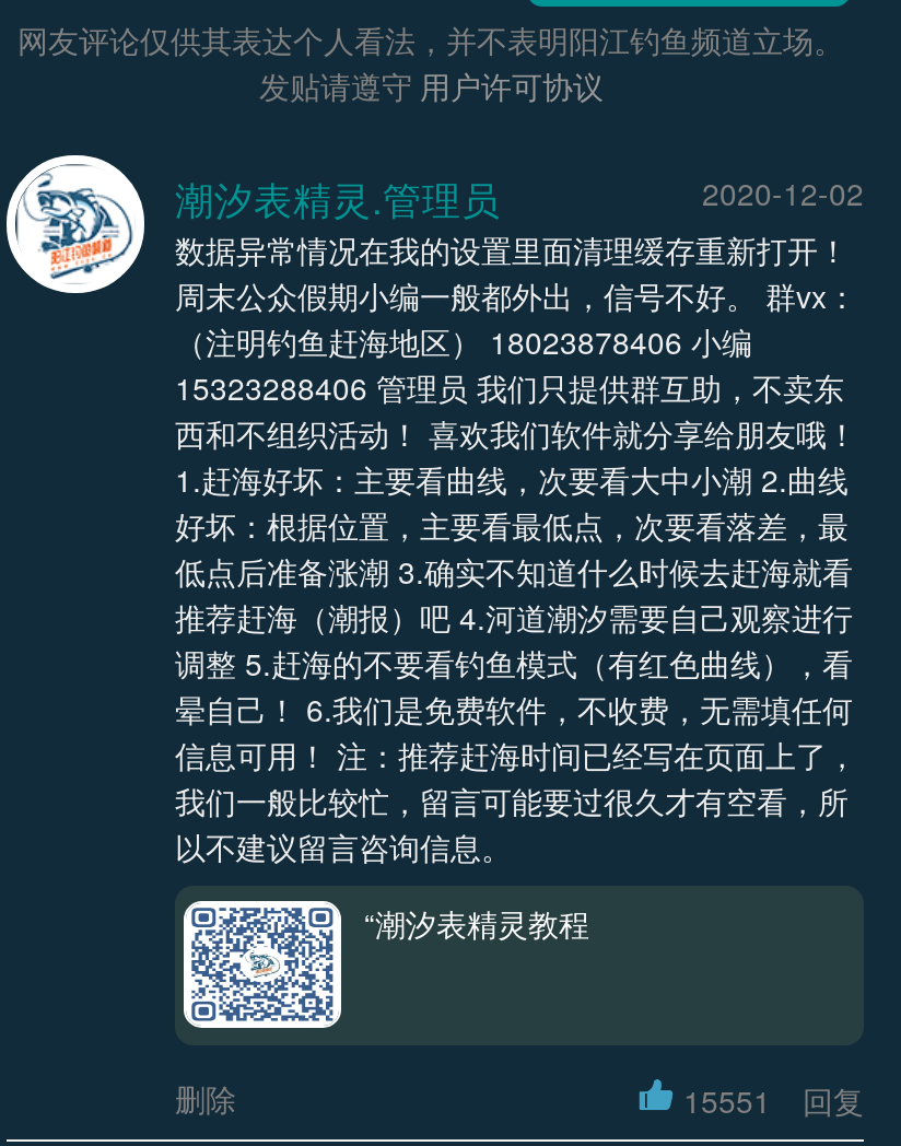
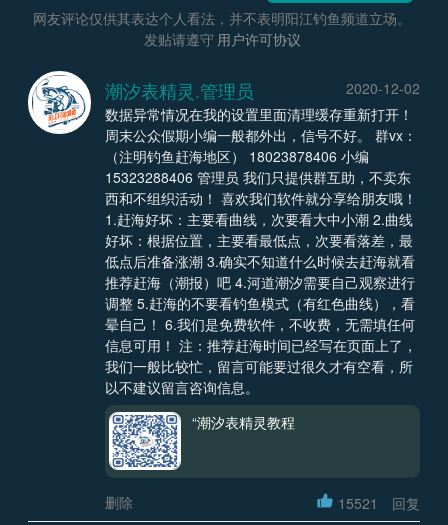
[683,1078,864,1122] 15551 回复 -> [337,493,420,513] 15521 回复

